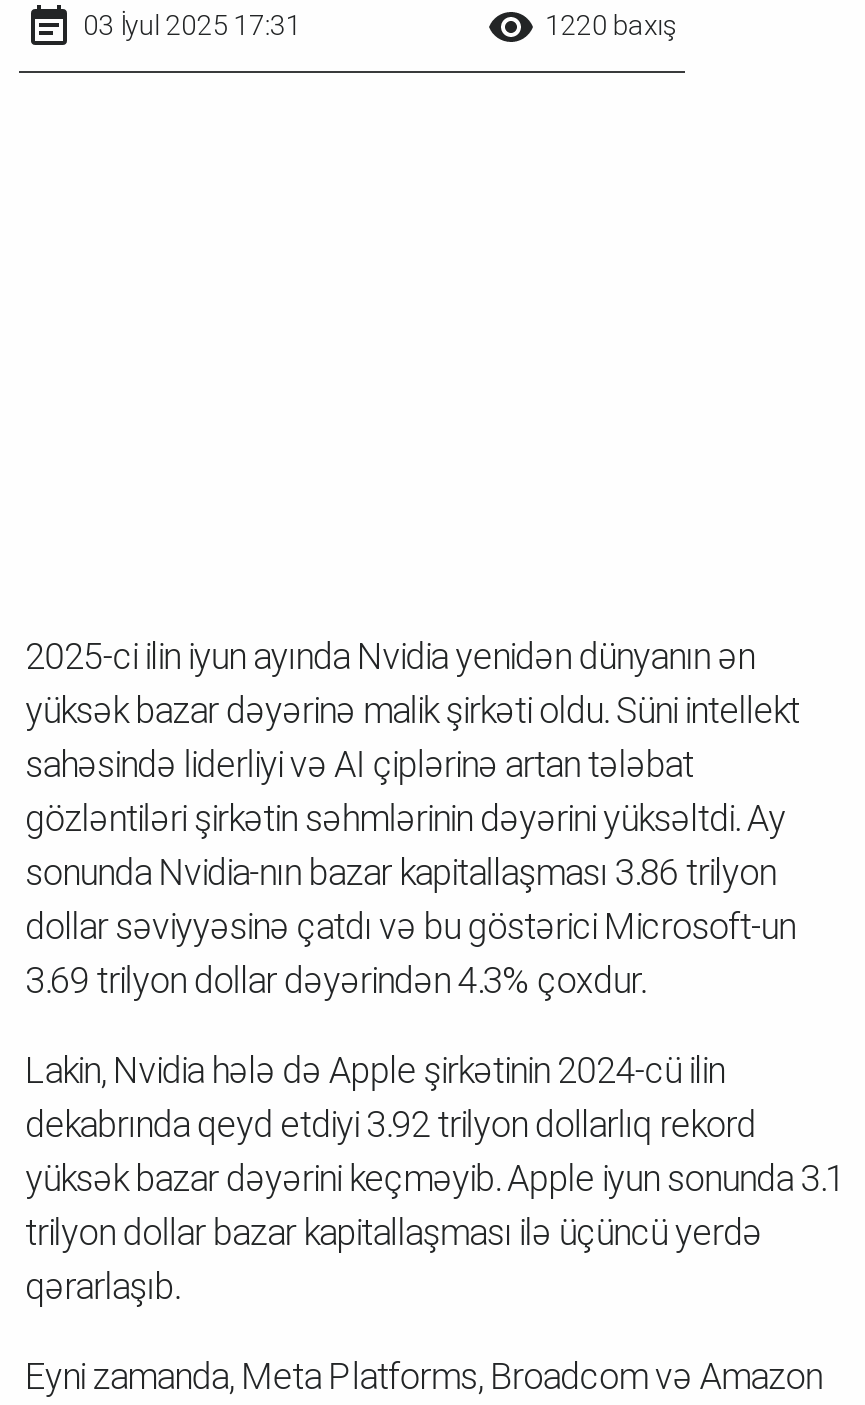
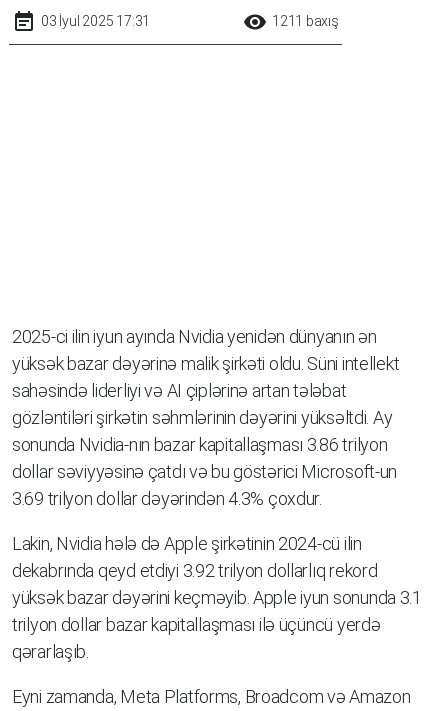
[545,10,679,42] 1220 baxış -> [272,13,339,29] 1211 baxış

